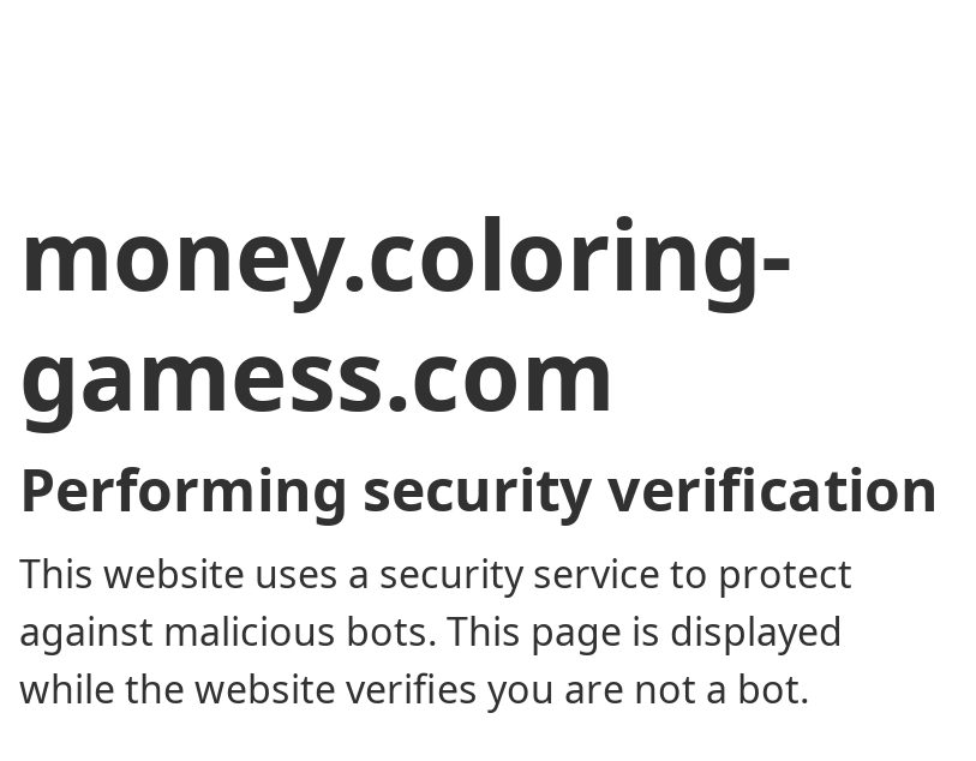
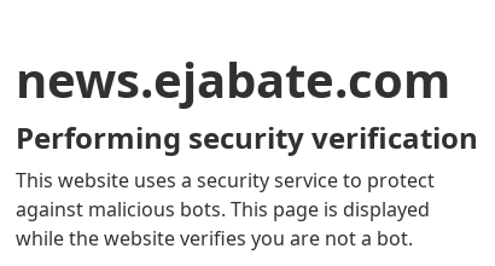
[19,187,792,439] money.coloring- | gamess.com -> [16,46,450,112] news.ejabate.com

